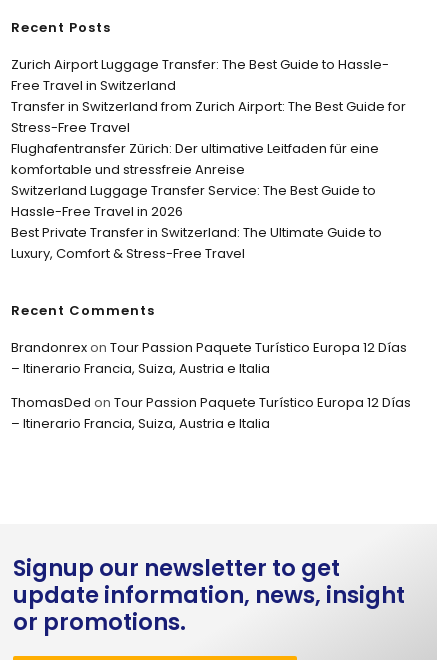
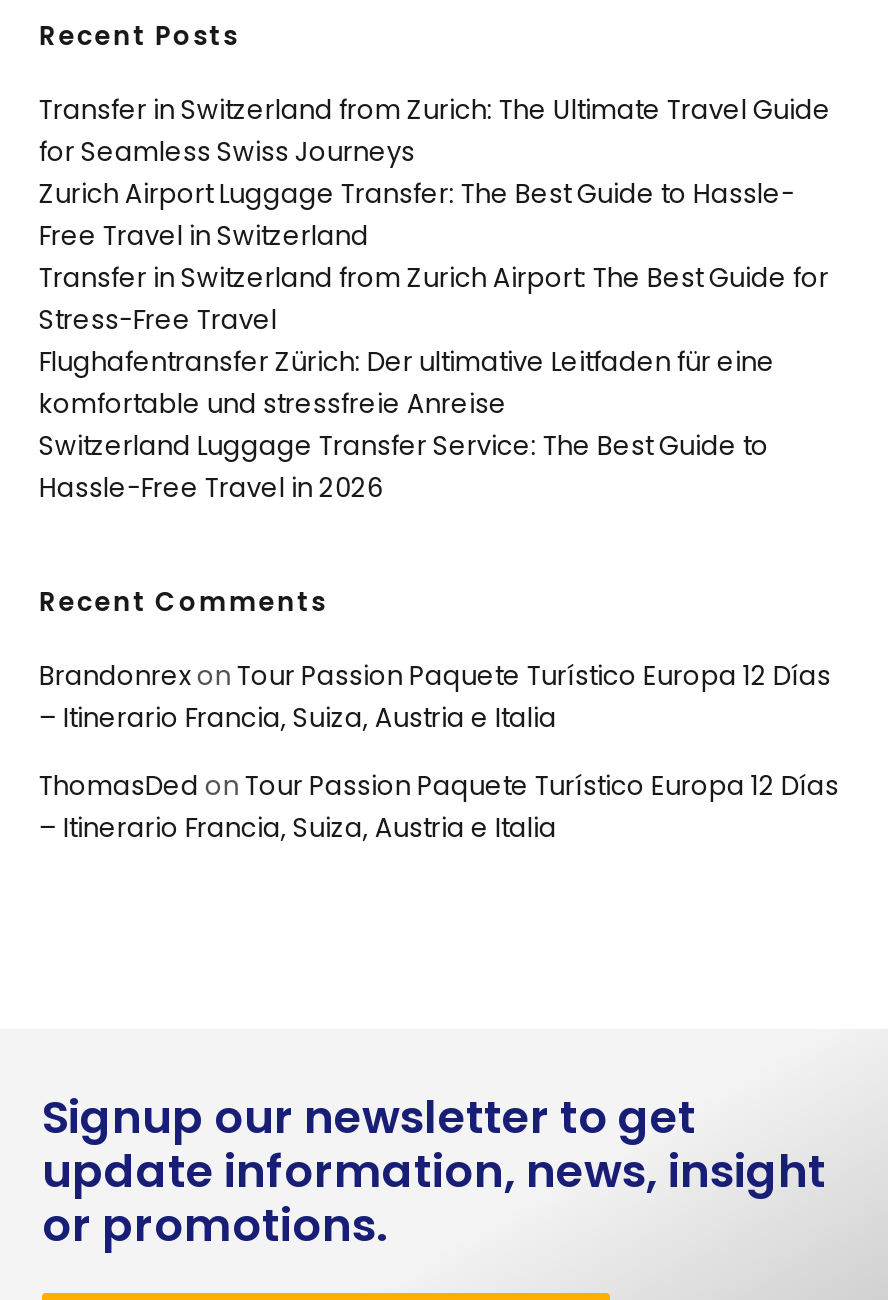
none -> [39,91,831,171] Transfer in Switzerland from Zurich: The Ultimate Travel Guide | for Seamless Swiss Journeys
moved [11,55,406,221] -> [39,175,829,507]: Zurich Airport Luggage Transfer: The Best Guide to Hassle- | Free Travel in Switzerland | Transfer in Switzerland from Zurich Airport: The Best Guide for | Stress-Free Travel | Flughafentransfer Zürich: Der ultimative Leitfaden für eine | komfortable und stressfreie Anreise | Switzerland Luggage Transfer Service: The Best Guide to | Hassle-Free Travel in 2026
[11,223,382,263] Best Private Transfer in Switzerland: The Ultimate Guide to | Luxury, Comfort & Stress-Free Travel -> none

